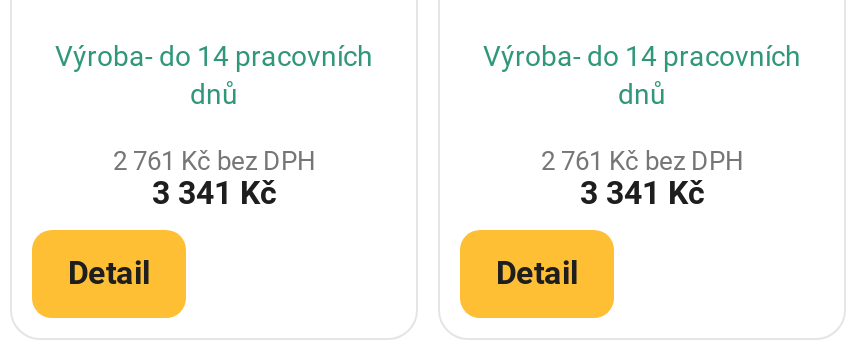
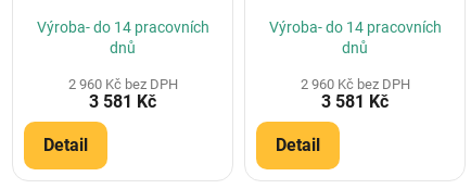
[113,146,315,176] 2 761 Kč bez DPH -> [68,76,177,92] 2 960 Kč bez DPH
[541,146,743,176] 2 761 Kč bez DPH -> [300,76,410,92] 2 960 Kč bez DPH
[152,174,276,212] 3 341 Kč -> [89,91,156,112] 3 581 Kč
[580,174,704,212] 3 341 Kč -> [321,91,389,112] 3 581 Kč

